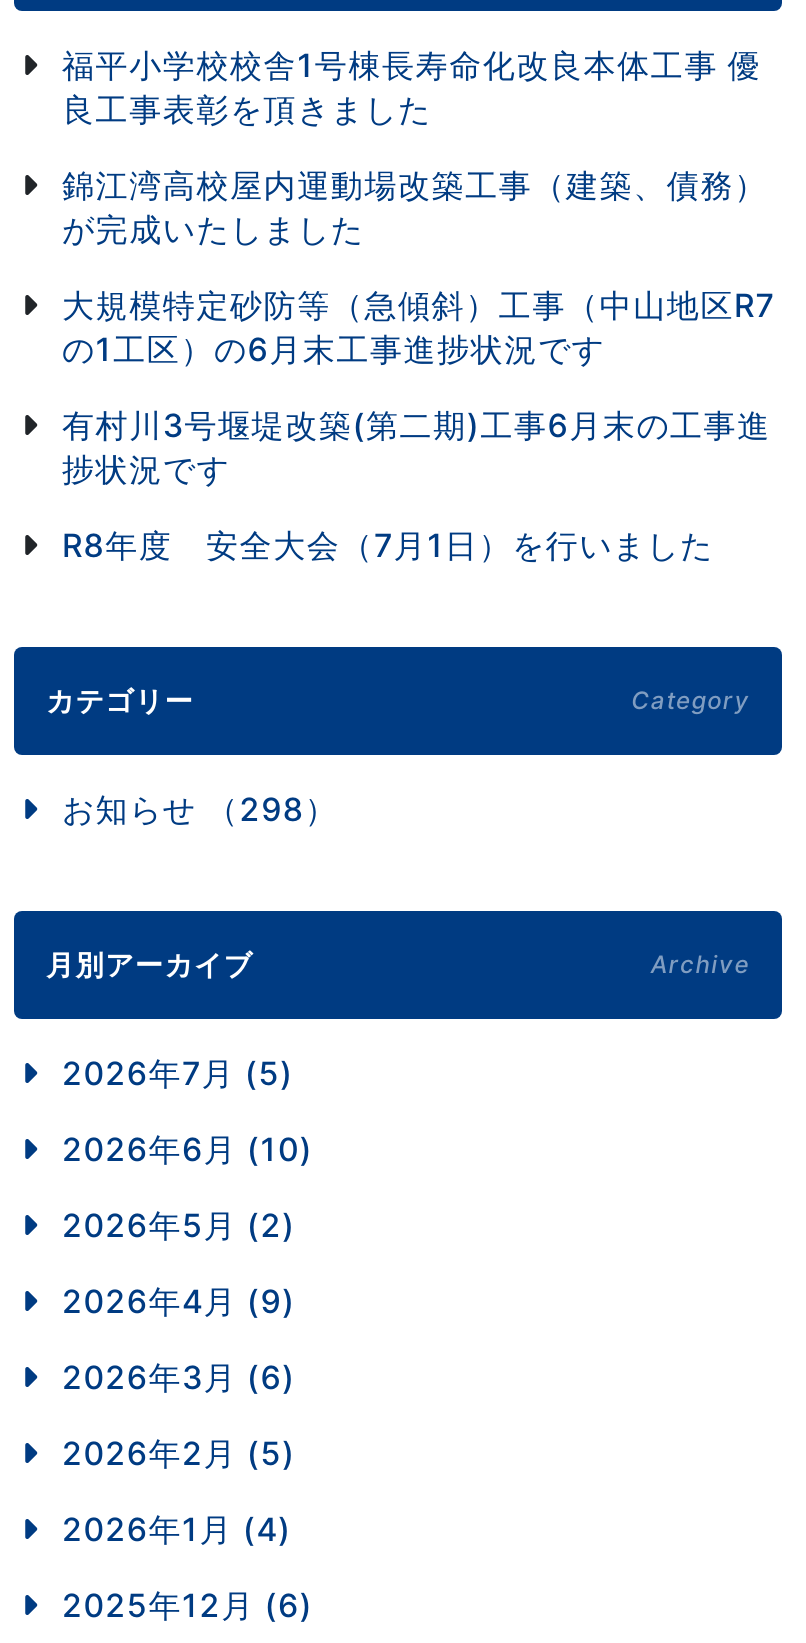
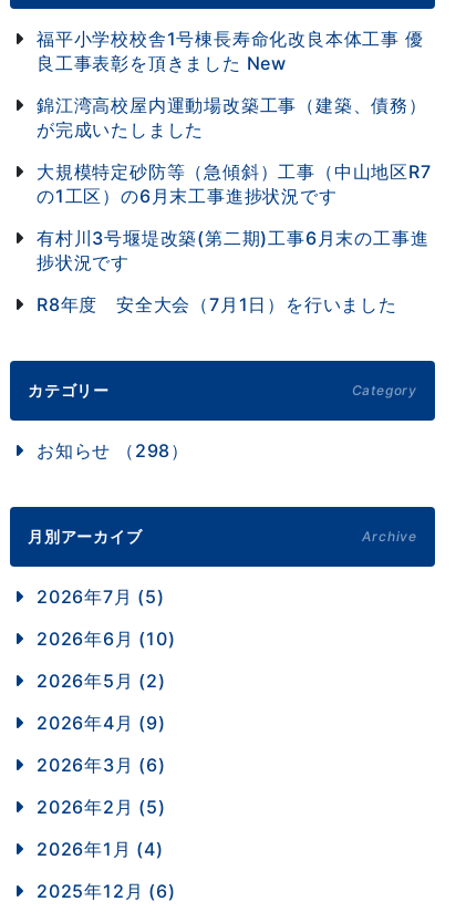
[62,89,432,129] 良工事表彰を頂きました -> [37,52,287,74] 良工事表彰を頂きましたNew

